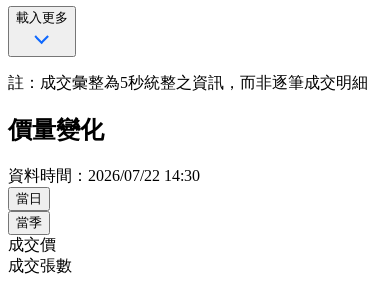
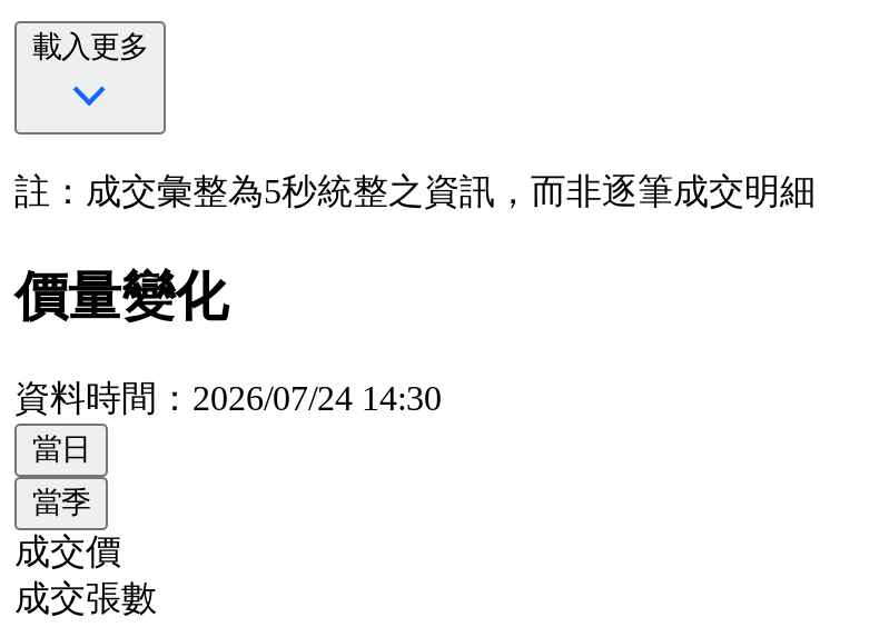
[8,167,200,184] 資料時間：2026/07/22 14:30 -> [14,379,442,417] 資料時間：2026/07/24 14:30

